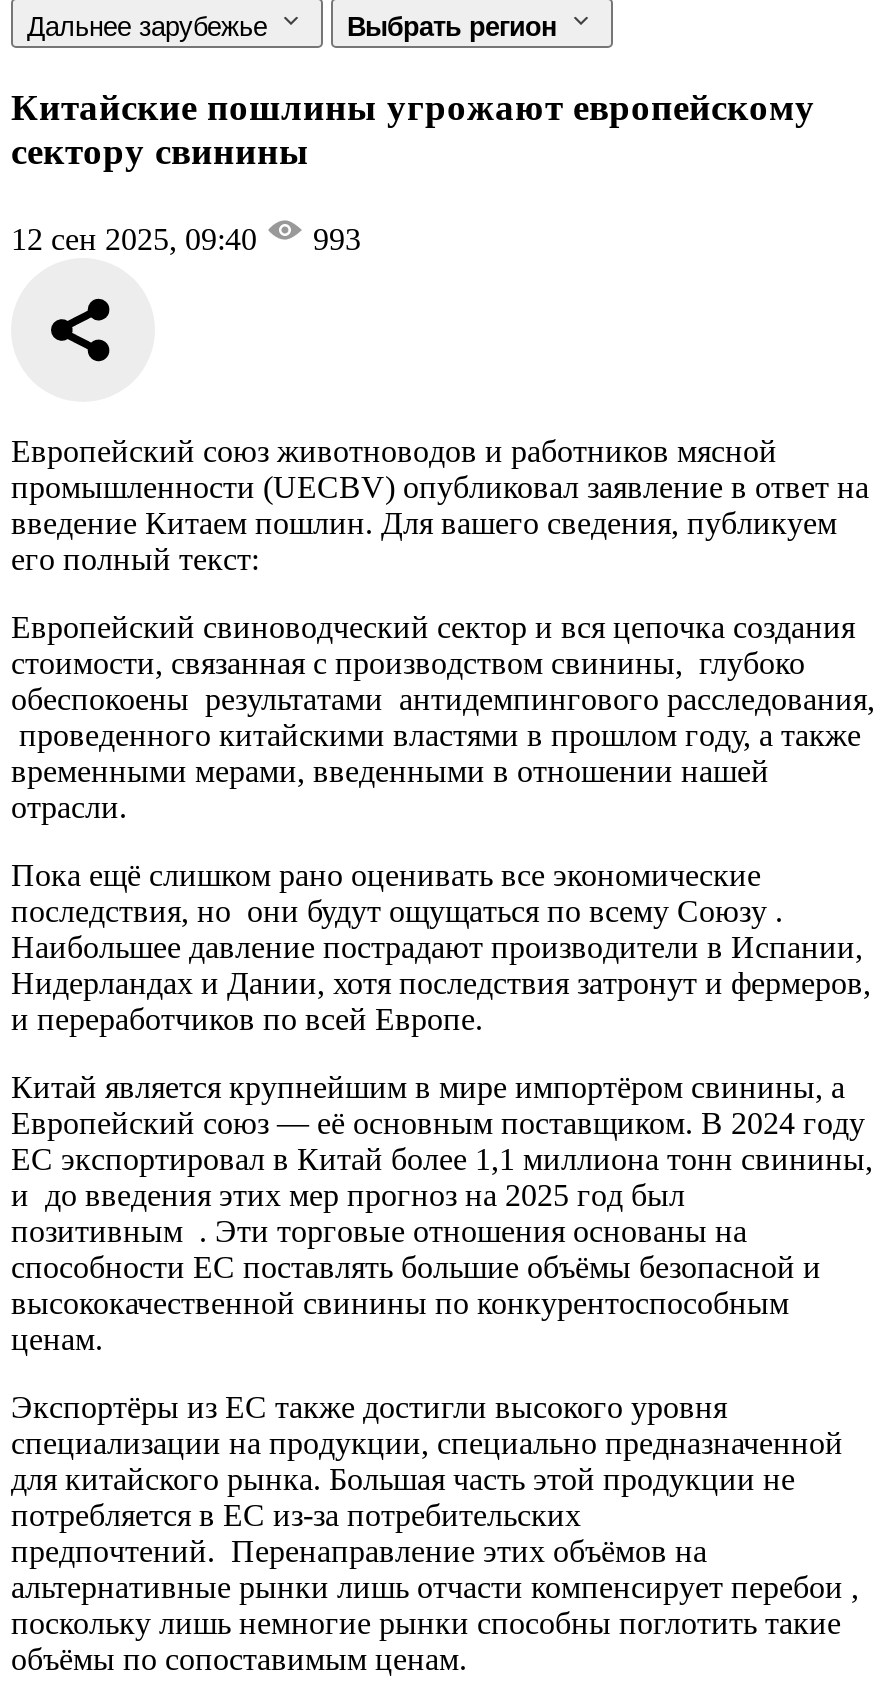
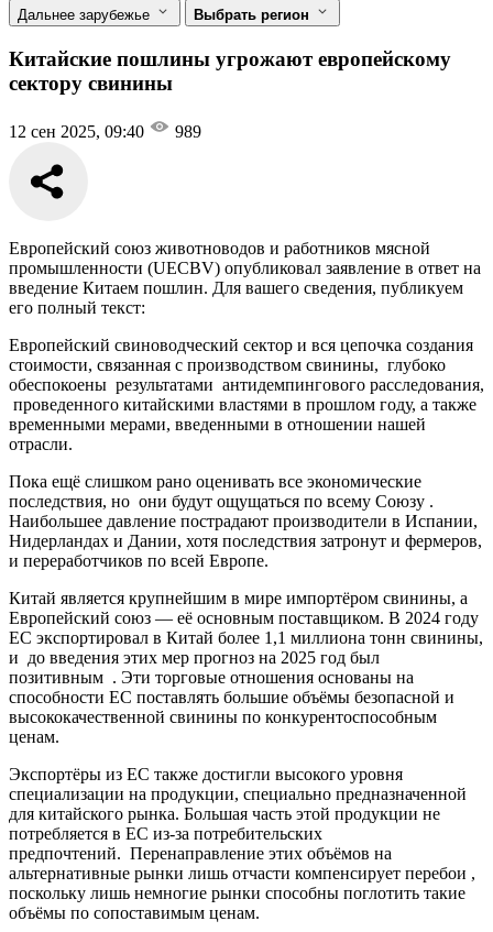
[11,223,361,257] 12 сен 2025, 09:40 993 -> [9,122,201,141] 12 сен 2025, 09:40 989

